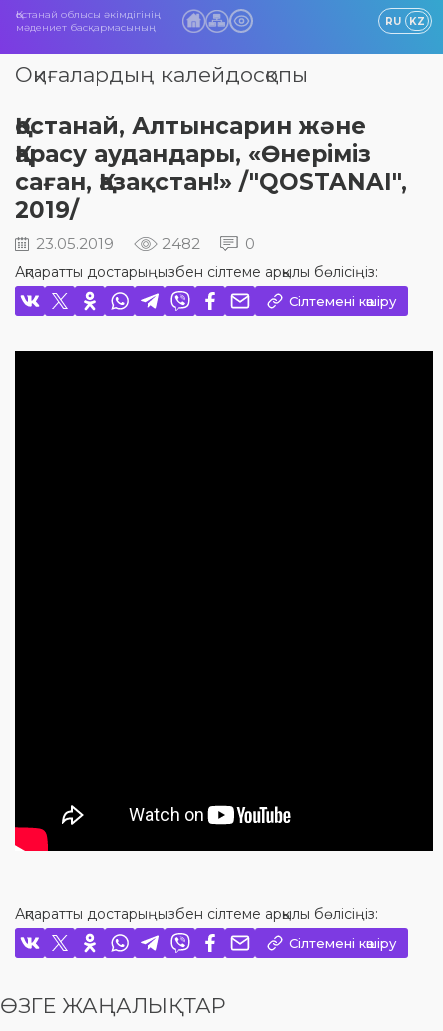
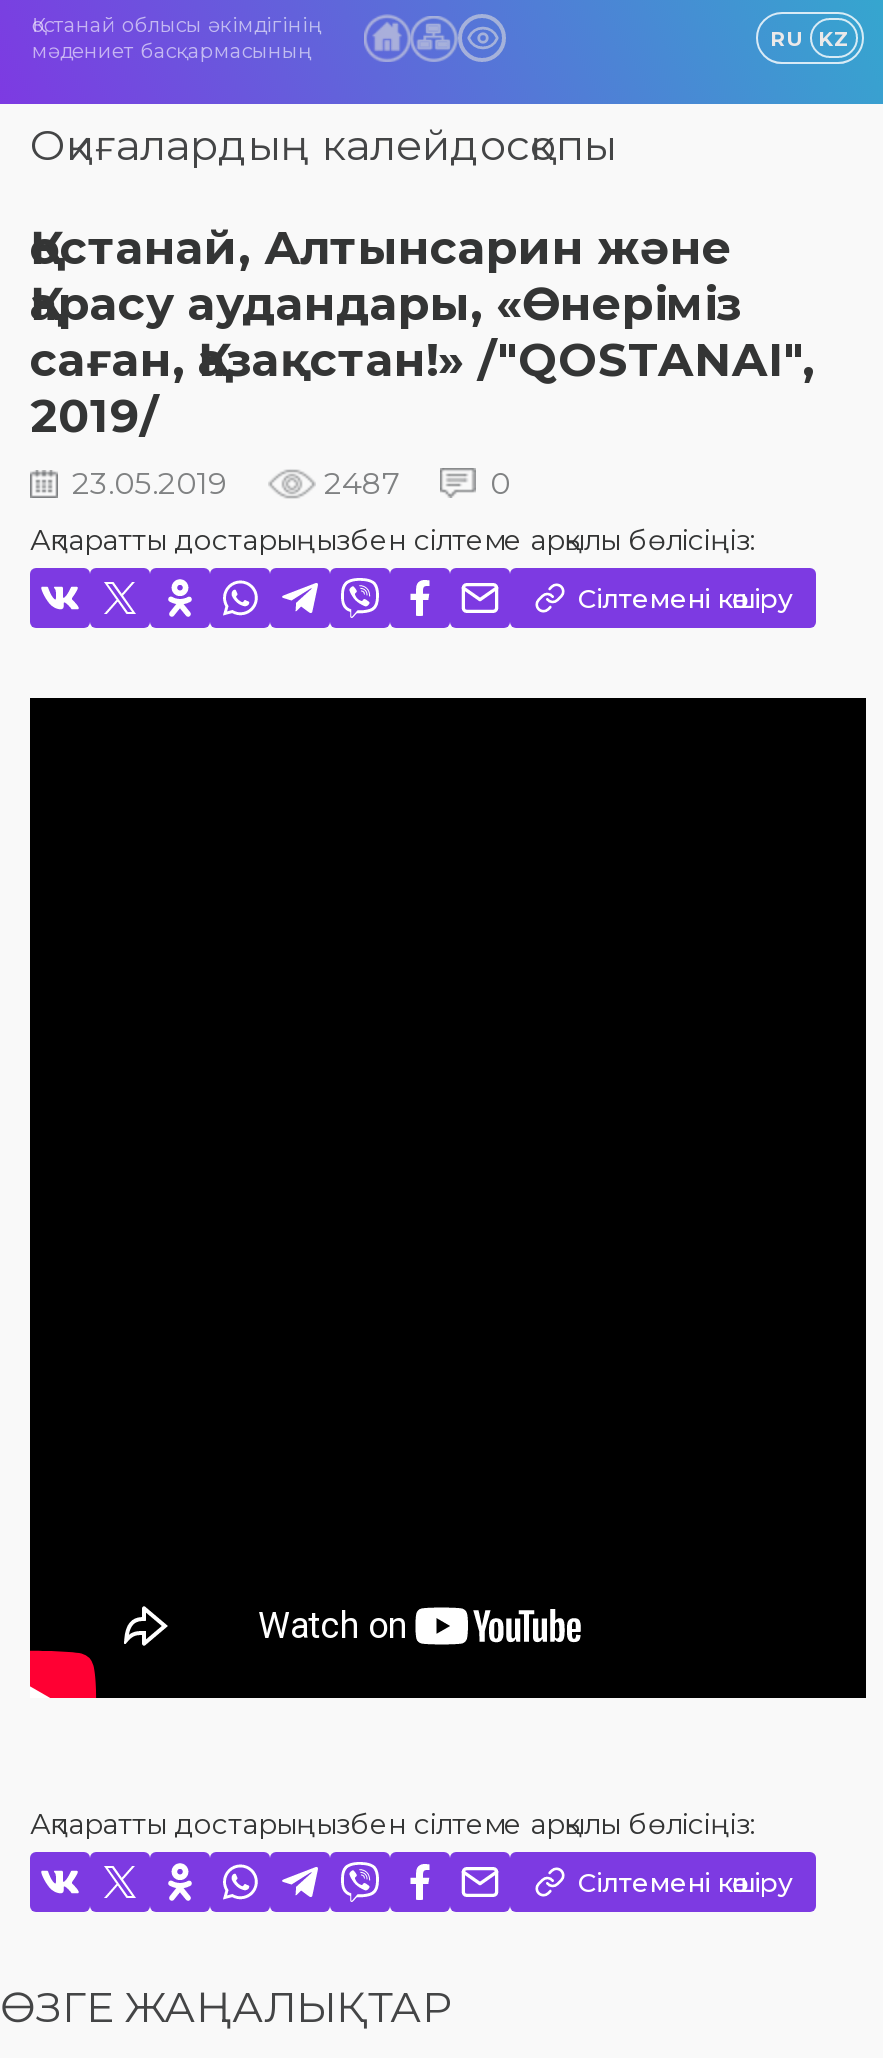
[162,234,200,253] 2482 -> [324,464,400,502] 2487

